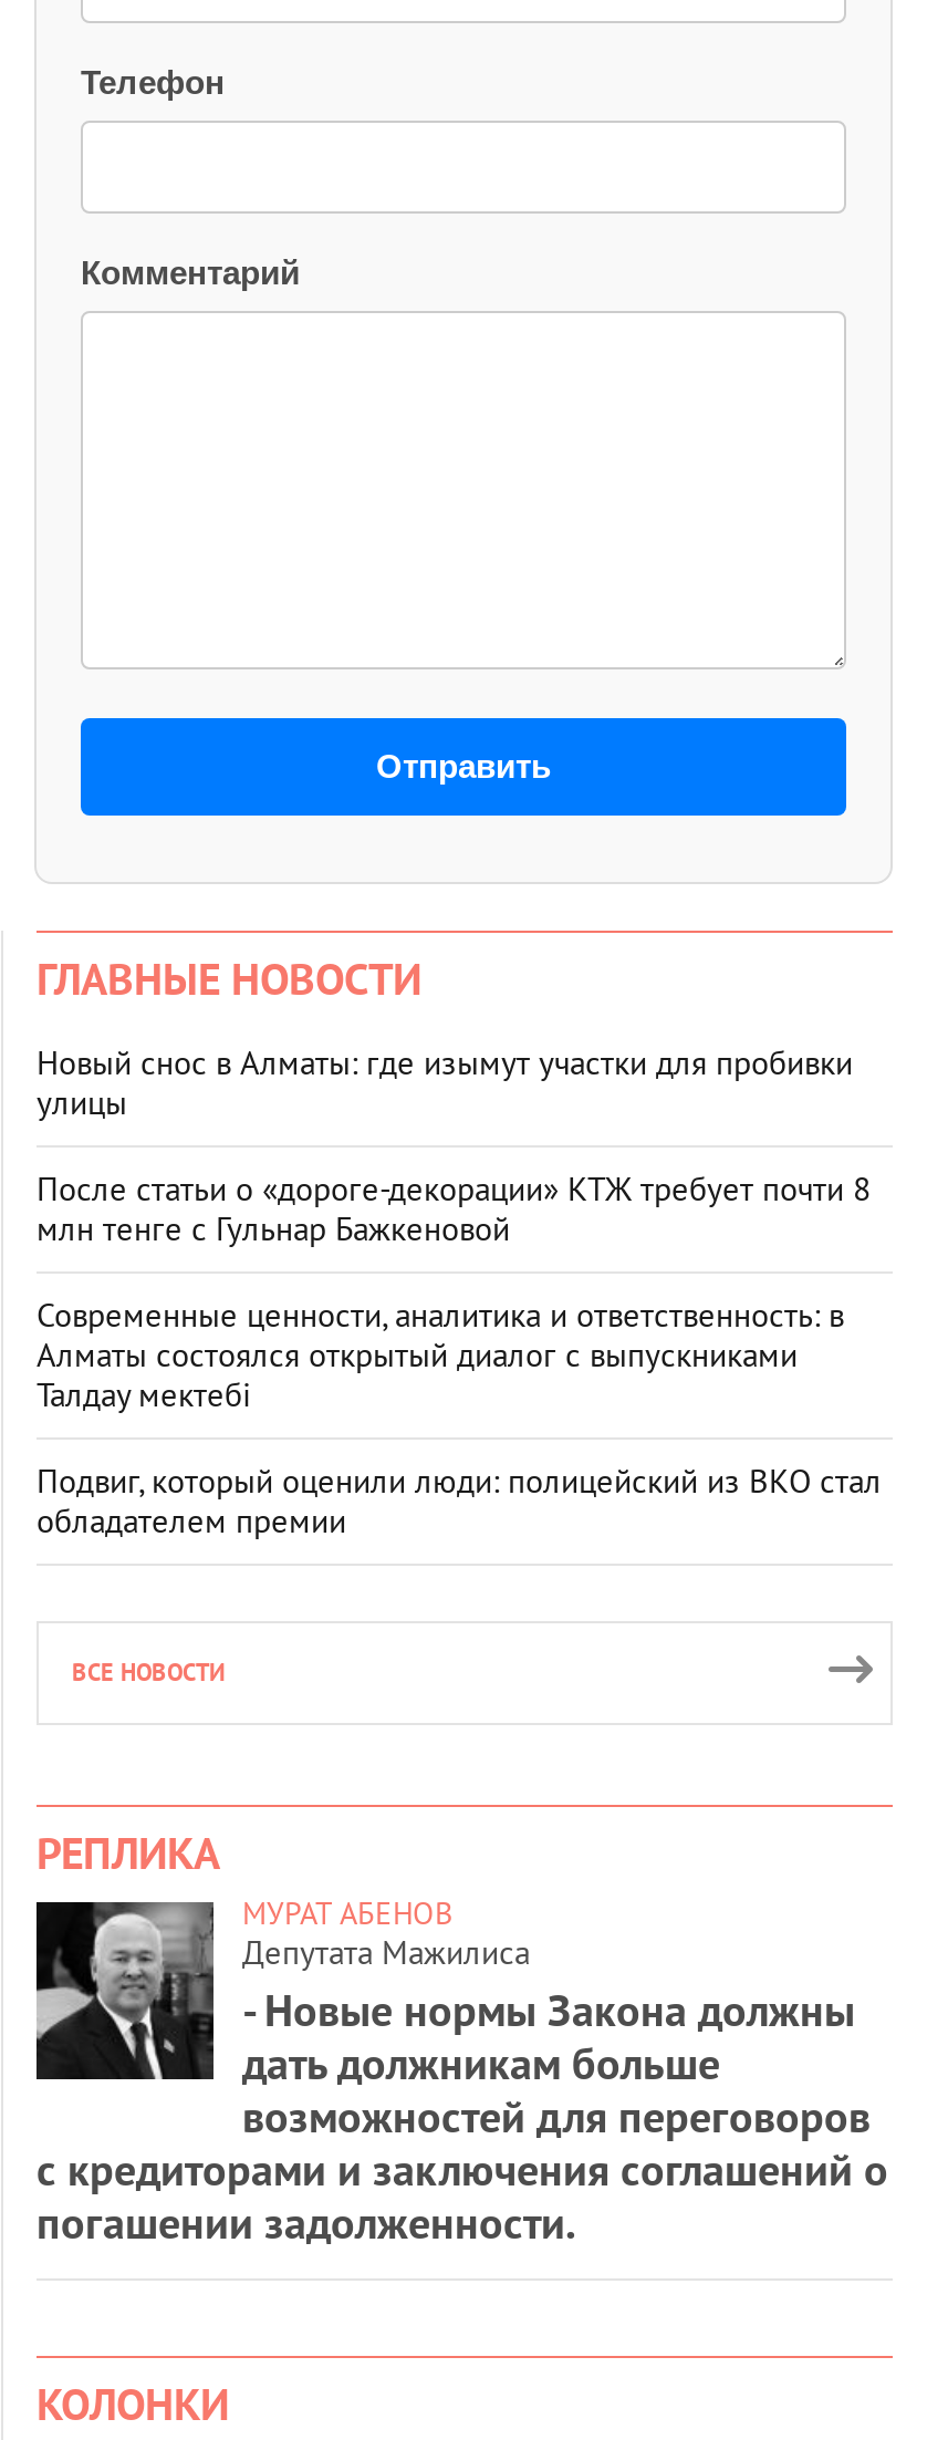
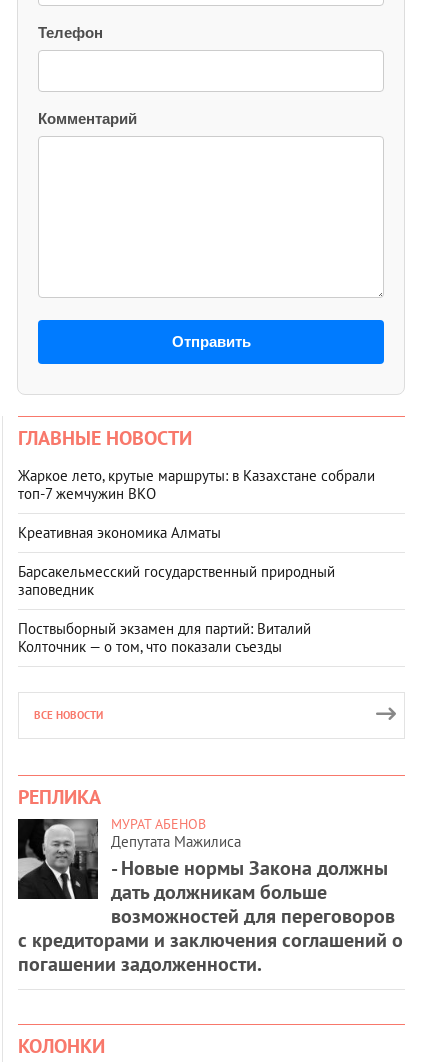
[37,1041,853,1123] Новый снос в Алматы: где изымут участки для пробивки | улицы -> [18,466,375,503] Жаркое лето, крутые маршруты: в Казахстане собрали | топ‑7 жемчужин ВКО
[37,1167,871,1249] После статьи о «дороге-декорации» КТЖ требует почти 8 | млн тенге с Гульнар Бажкеновой -> [18,523,221,542] Креативная экономика Алматы
[37,1293,844,1415] Современные ценности, аналитика и ответственность: в | Алматы состоялся открытый диалог с выпускниками | Талдау мектебі -> [18,562,335,599] Барсакельмесский государственный природный | заповедник
[37,1459,882,1541] Подвиг, который оценили люди: полицейский из ВКО стал | обладателем премии -> [18,619,311,656] Поствыборный экзамен для партий: Виталий | Колточник — о том, что показали съезды

